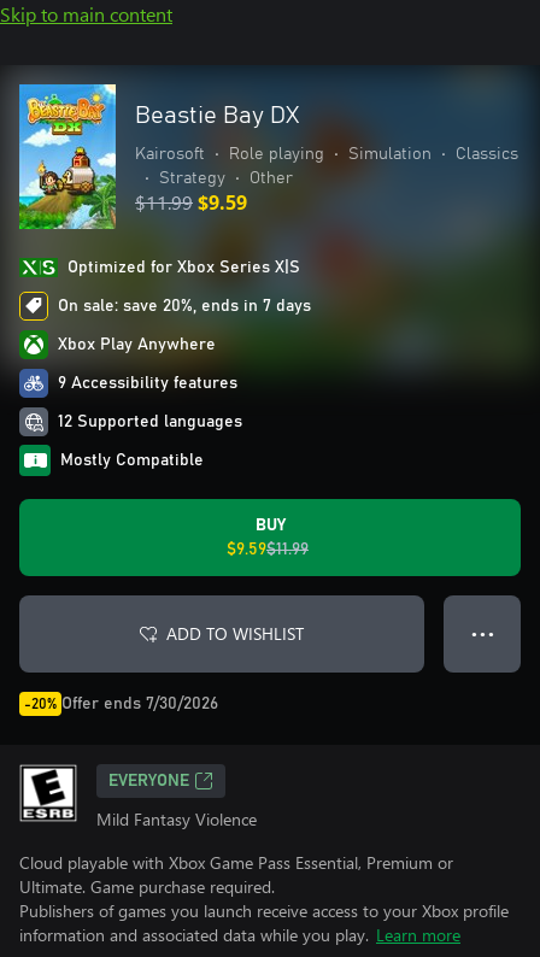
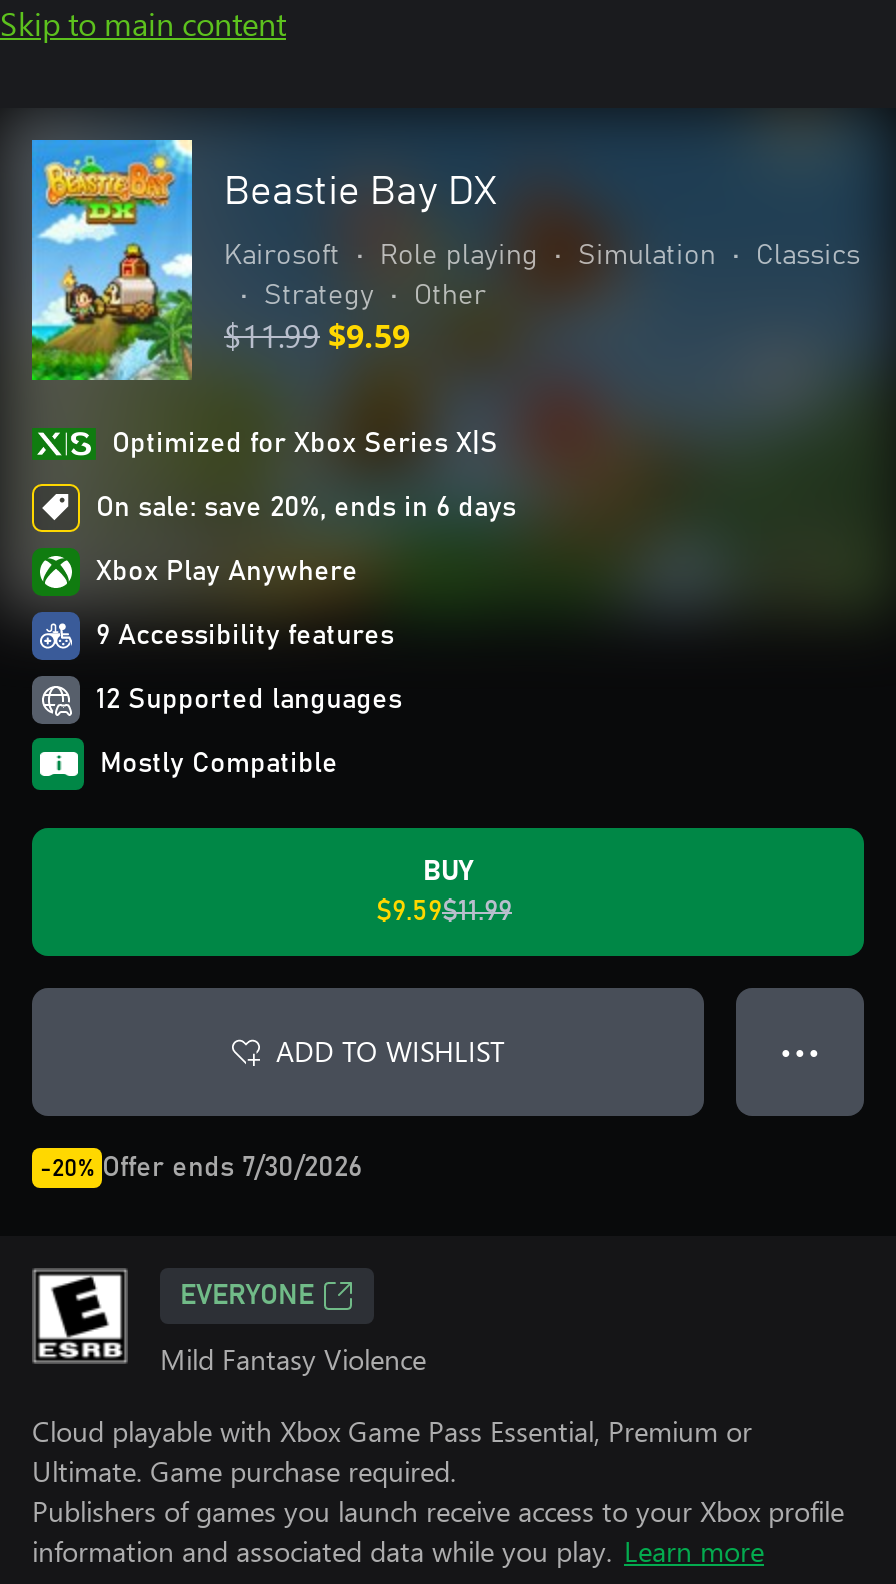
[58,298,311,315] On sale: save 20%, ends in 7 days -> [96,494,516,522] On sale: save 20%, ends in 6 days

